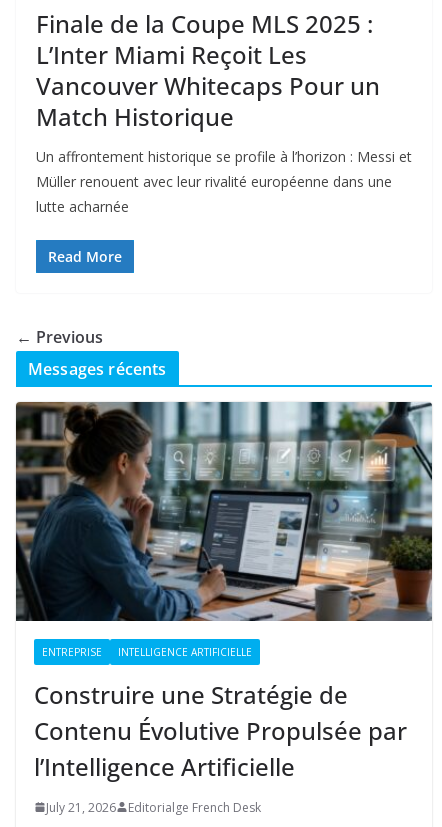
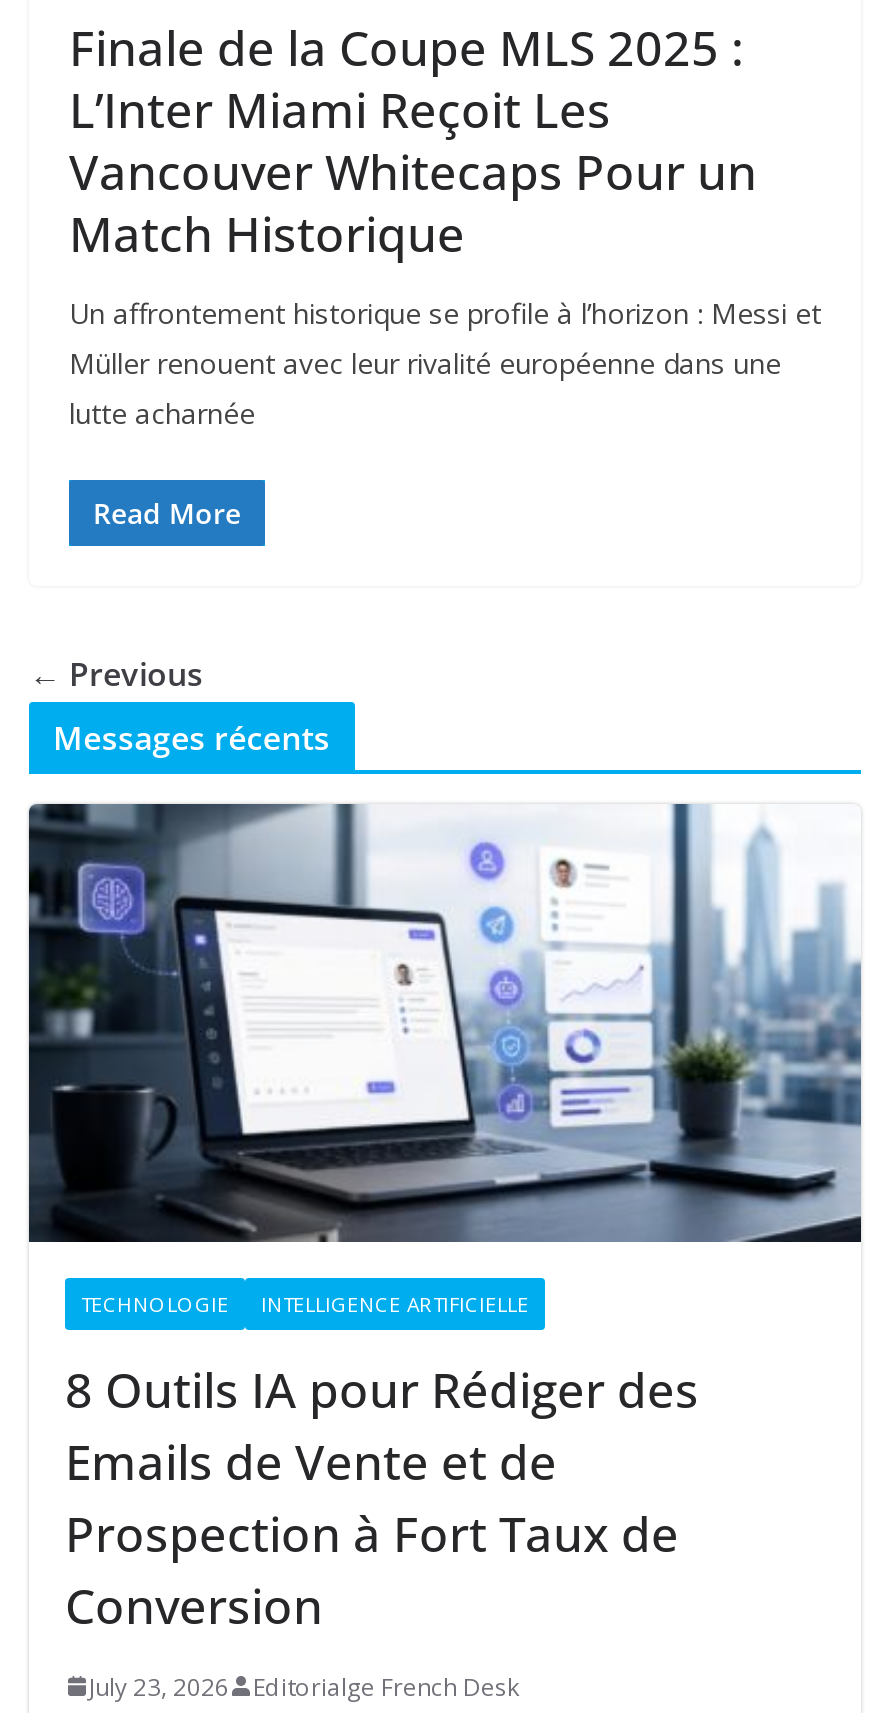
[15,401,433,659] [image] | ENTREPRISE -> [27,802,863,1317] [image] | TECHNOLOGIE
[34,678,407,783] Construire une Stratégie de | Contenu Évolutive Propulsée par | l’Intelligence Artificielle -> [65,1355,699,1637] 8 Outils IA pour Rédiger des | Emails de Vente et de | Prospection à Fort Taux de | Conversion
[46,799,261,816] July 21, 2026 Editorialge French Desk -> [89,1669,519,1703] July 23, 2026 Editorialge French Desk

